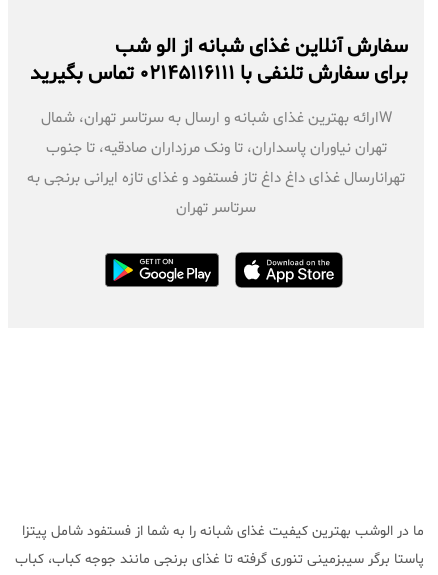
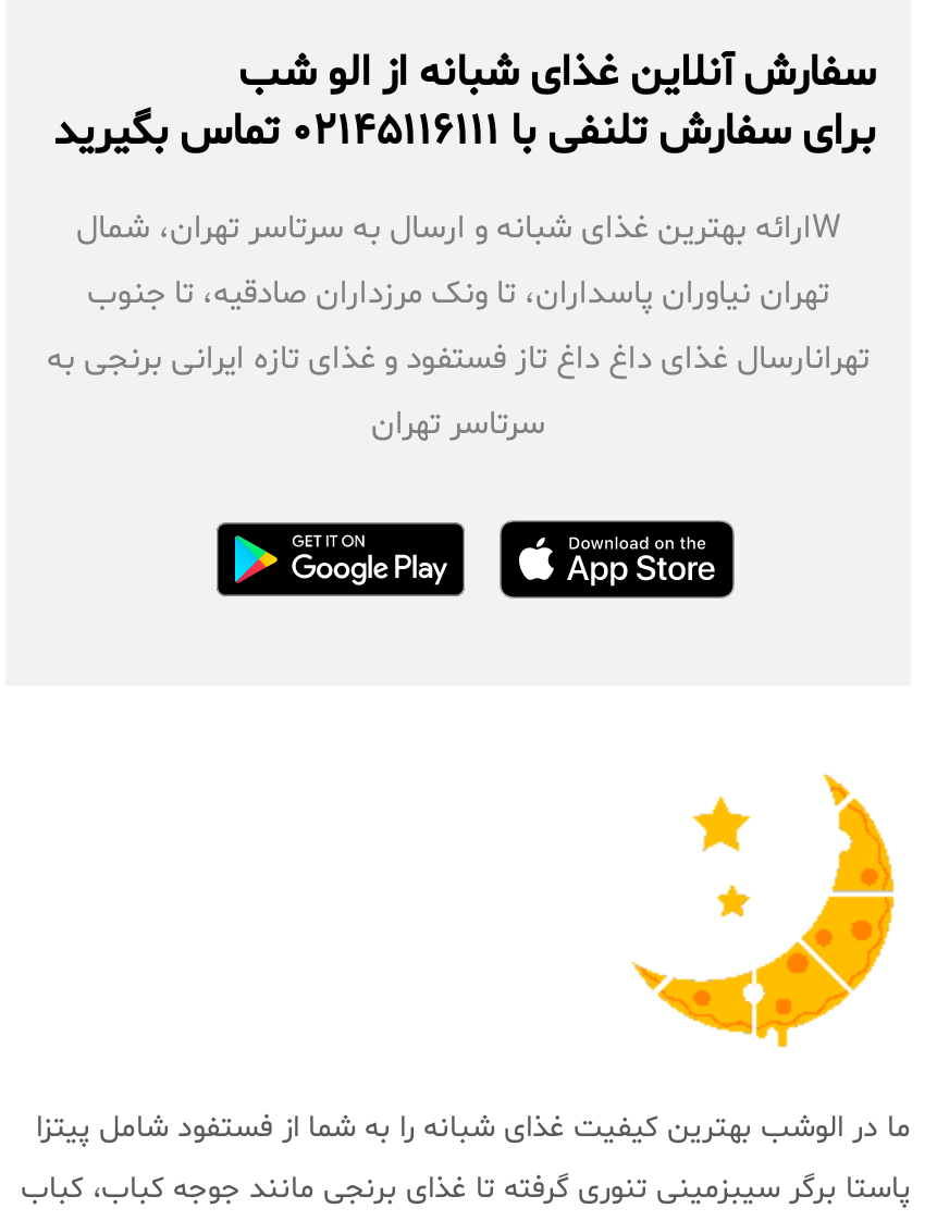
none -> [632,774,896,1050] [image]

